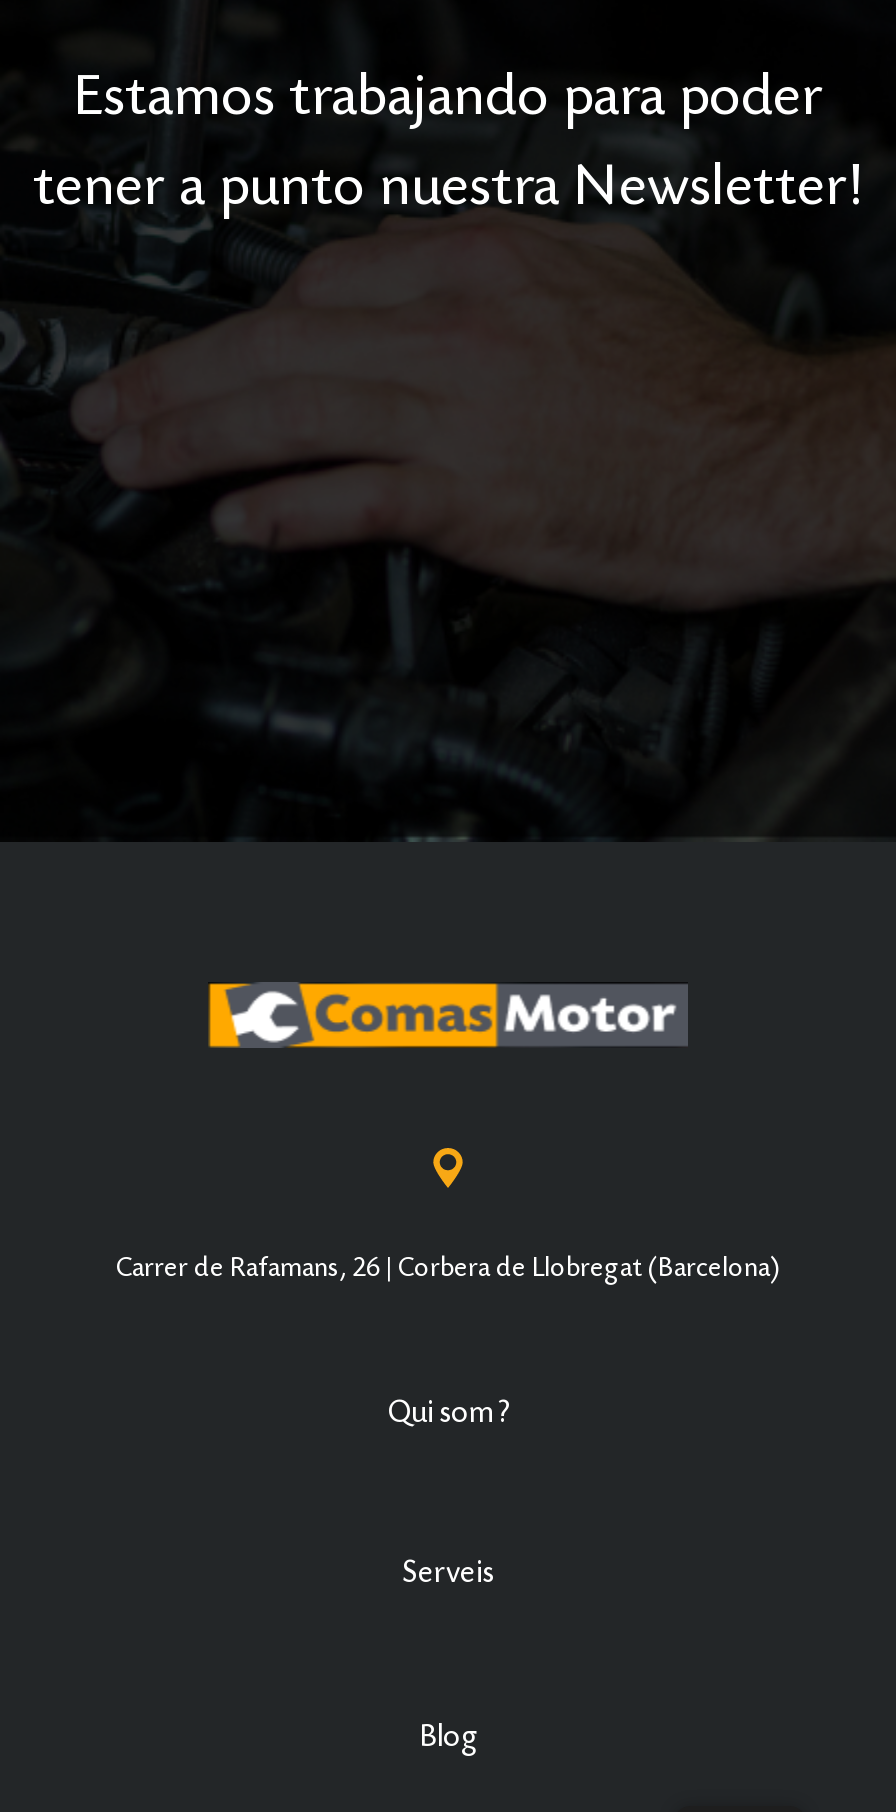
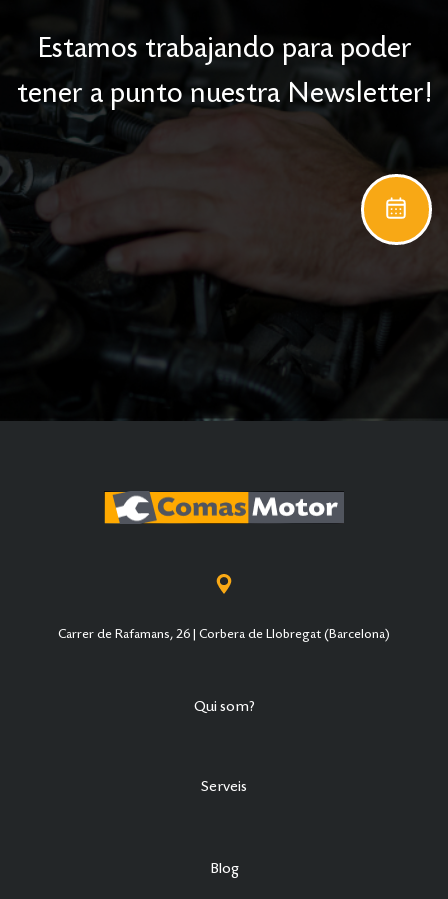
none -> [360,173,433,246] [image]

